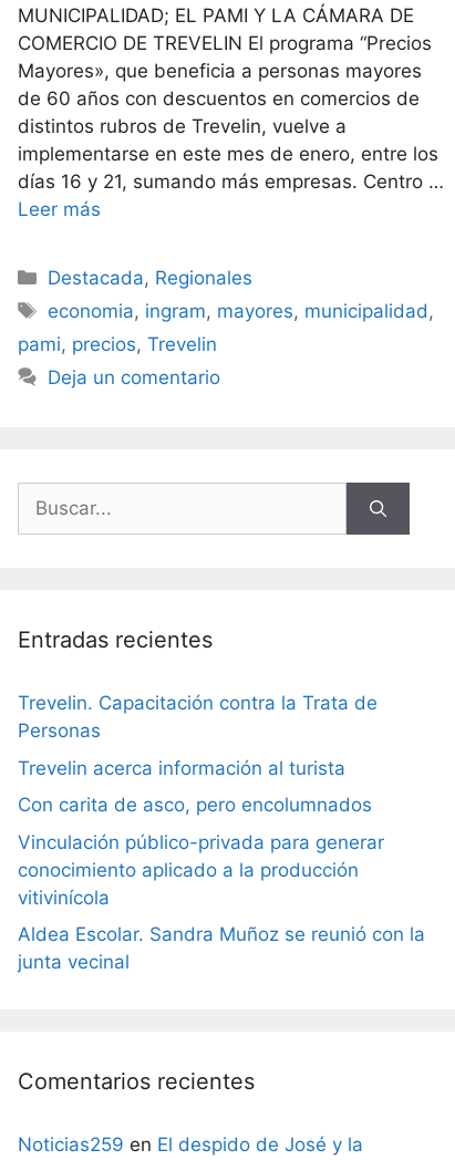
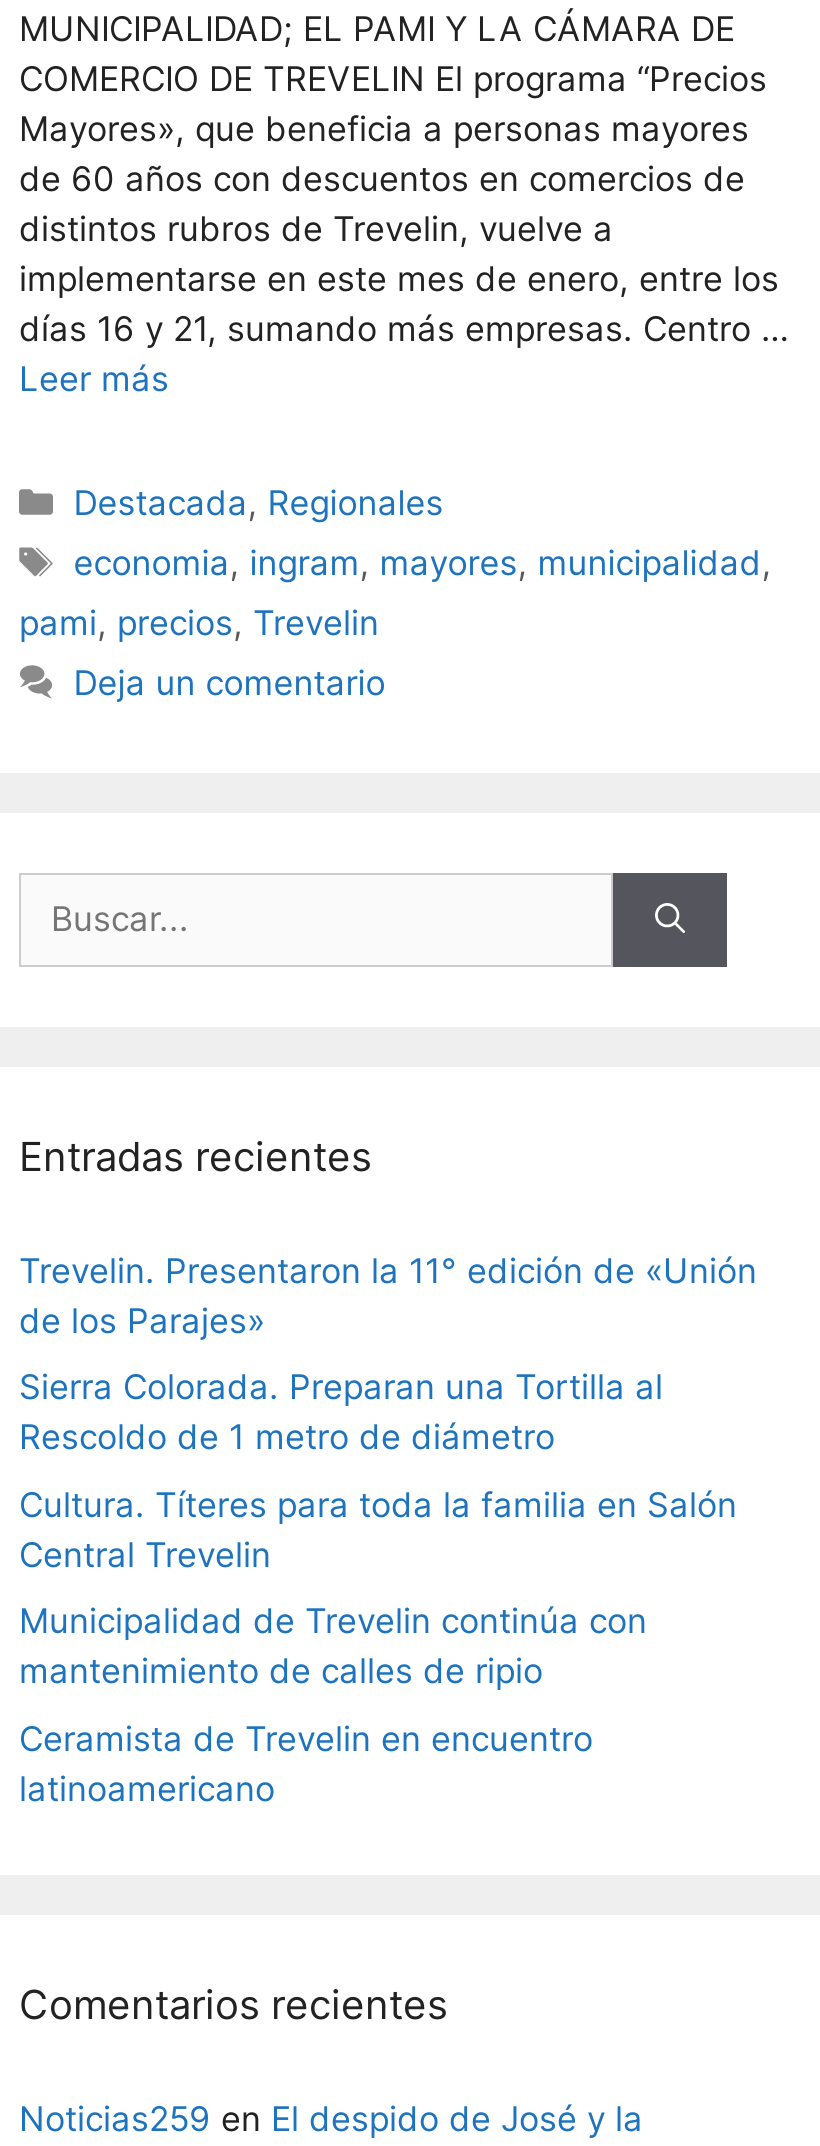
[18,692,378,742] Trevelin. Capacitación contra la Trata de | Personas -> [19,1251,757,1341] Trevelin. Presentaron la 11° edición de «Unión | de los Parajes»
[18,757,345,779] Trevelin acerca información al turista -> [19,1368,663,1458] Sierra Colorada. Preparan una Tortilla al | Rescoldo de 1 metro de diámetro
[18,794,372,816] Con carita de asco, pero encolumnados -> [19,1485,737,1575] Cultura. Títeres para toda la familia en Salón | Central Trevelin
[18,831,384,909] Vinculación público-privada para generar | conocimiento aplicado a la producción | vitivinícola -> [19,1602,647,1692] Municipalidad de Trevelin continúa con | mantenimiento de calles de ripio
[18,924,425,973] Aldea Escolar. Sandra Muñoz se reunió con la | junta vecinal -> [19,1719,593,1809] Ceramista de Trevelin en encuentro | latinoamericano

